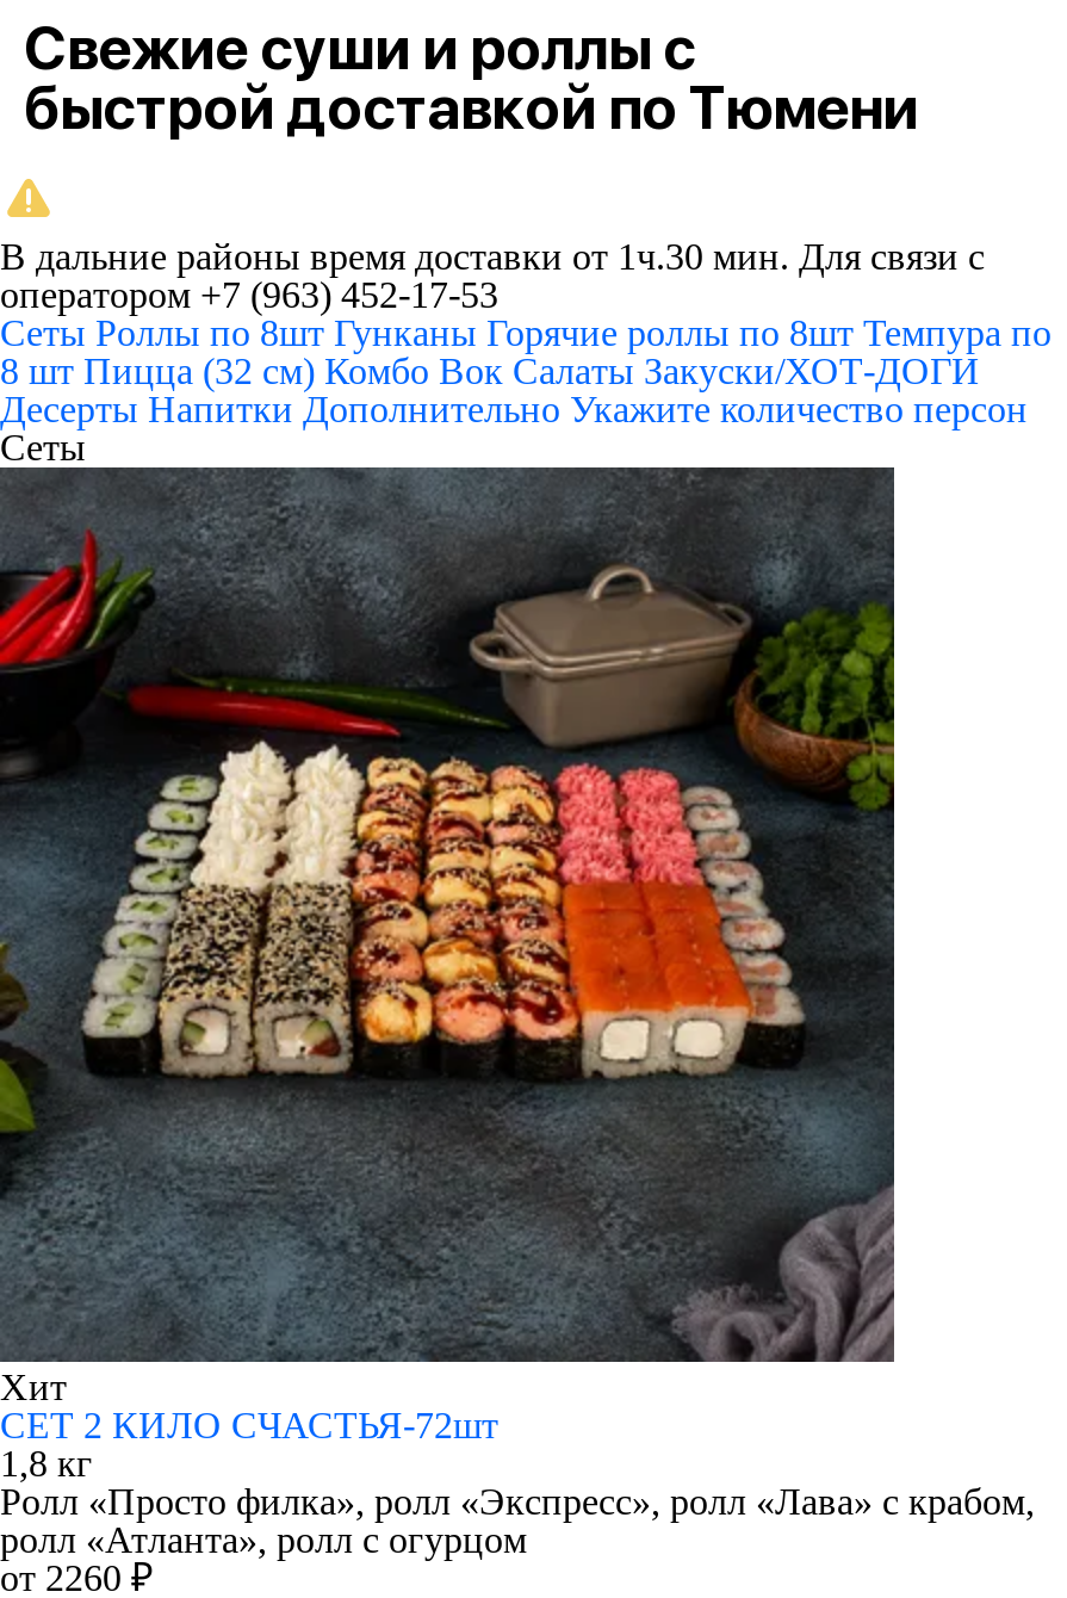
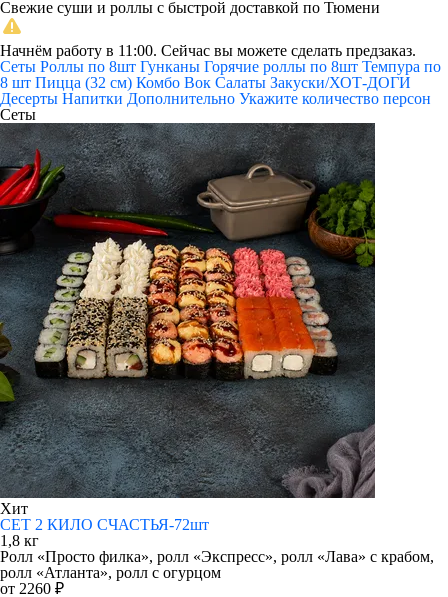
[0,236,985,315] В дальние районы время доставки от 1ч.30 мин. Для связи с | оператором +7 (963) 452-17-53 -> [0,42,416,59] Начнём работу в 11:00. Сейчас вы можете сделать предзаказ.

